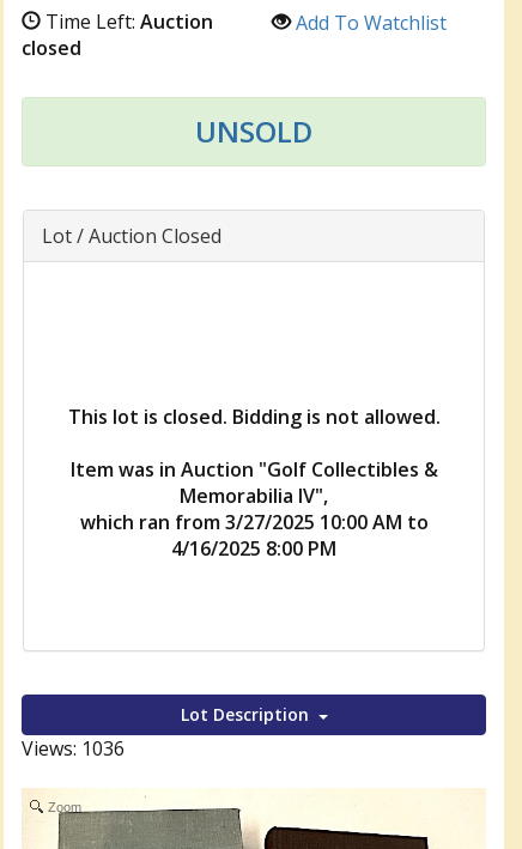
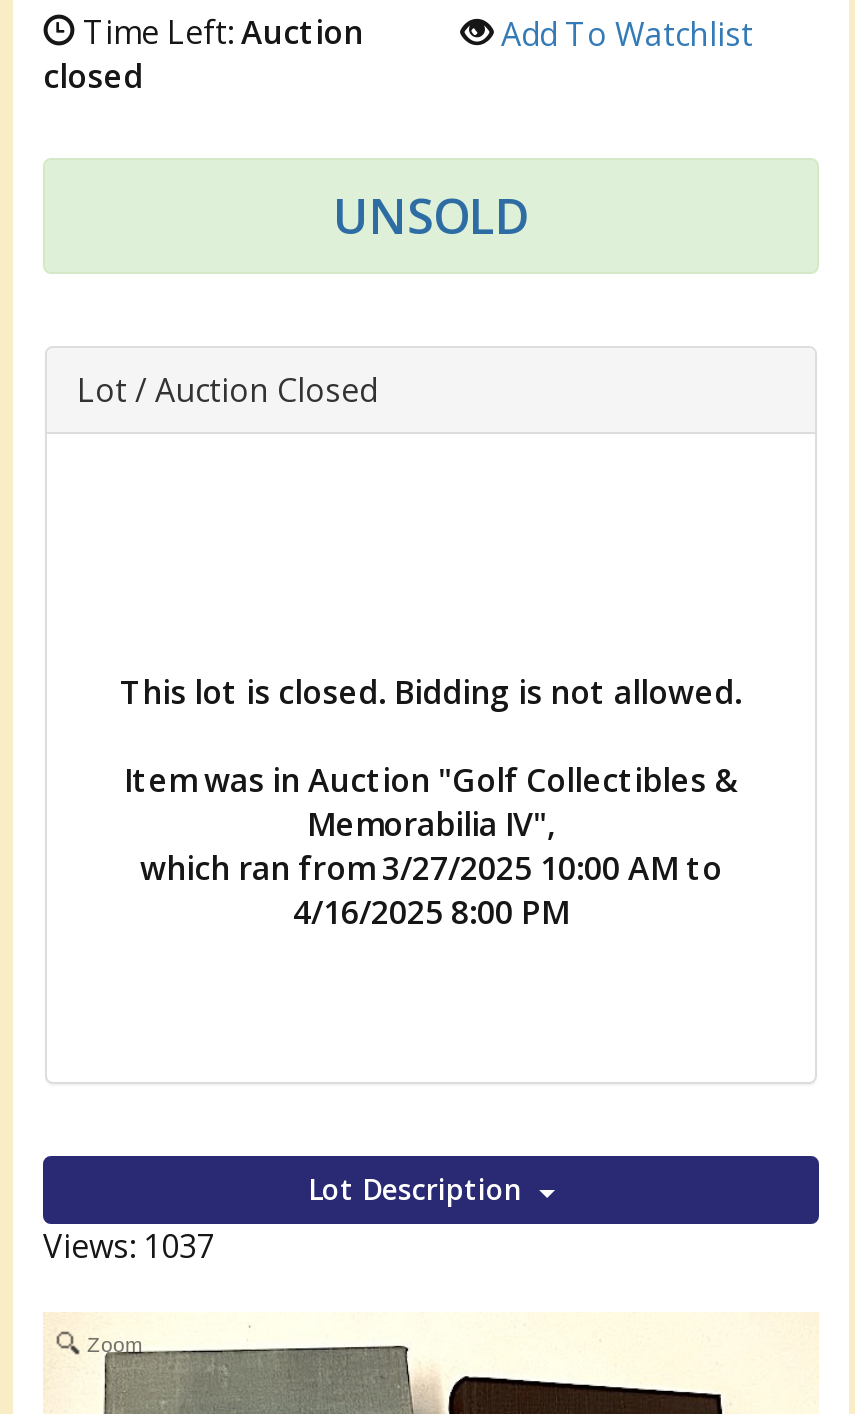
[22,736,125,762] Views: 1036 -> [43,1225,215,1269] Views: 1037

